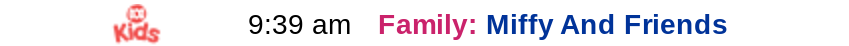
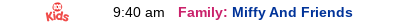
[248,8,728,40] 9:39 am Family: Miffy And Friends -> [113,4,353,20] 9:40 am Family: Miffy And Friends

